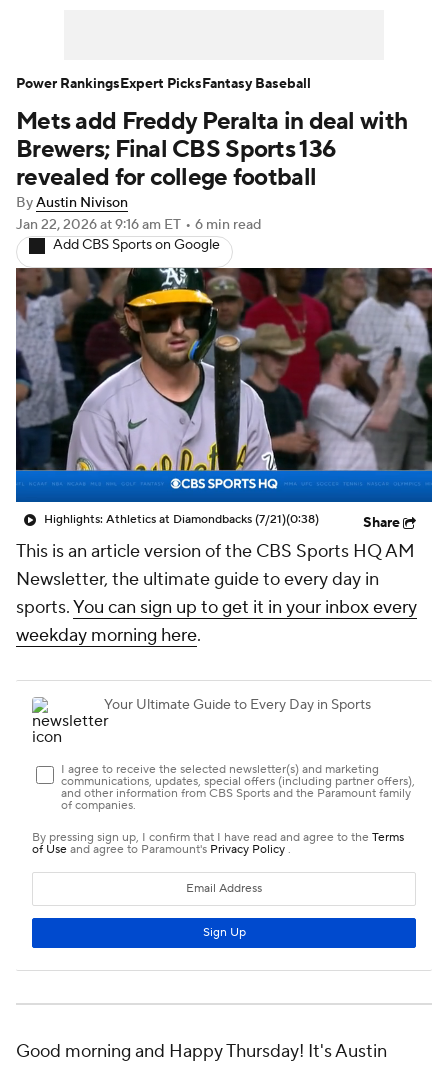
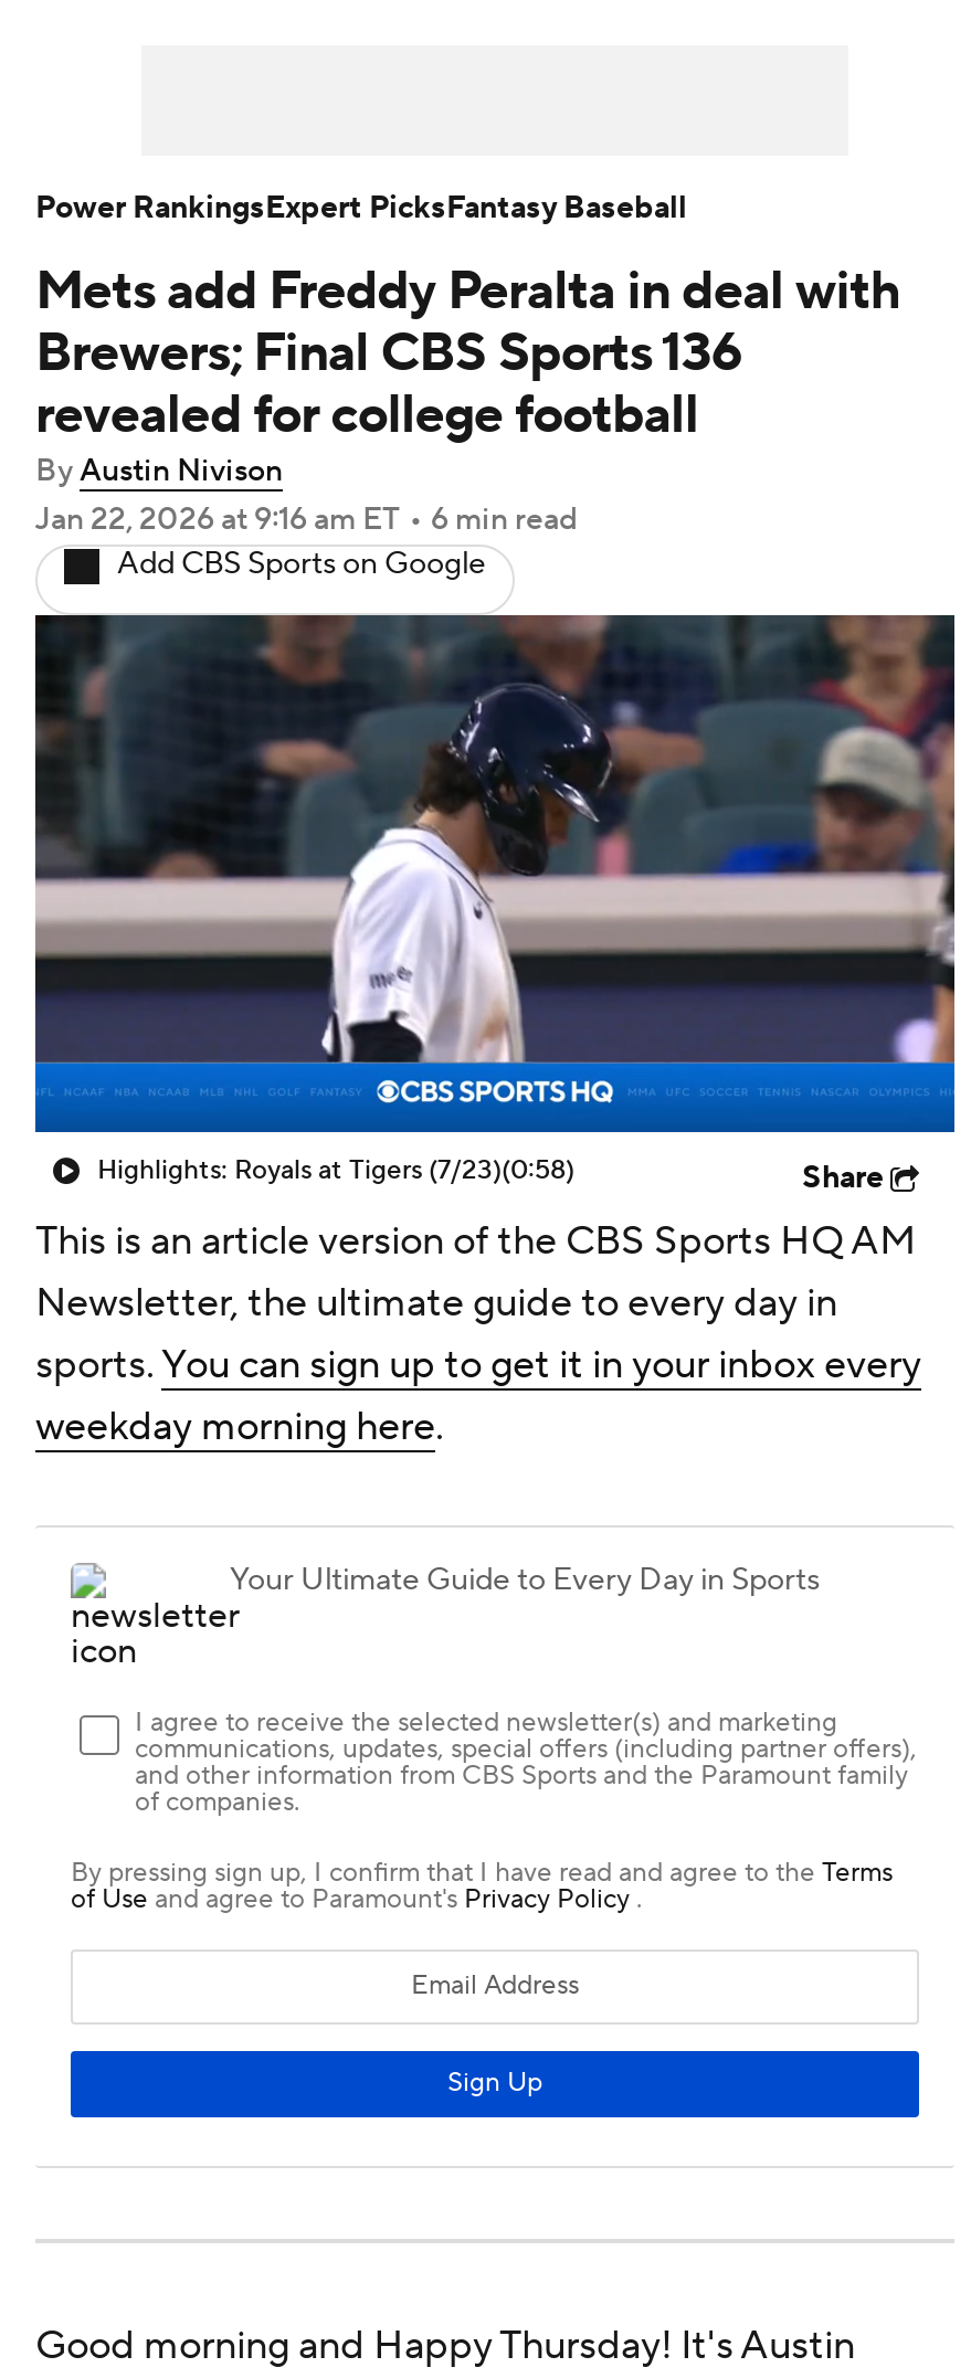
[16,268,433,471] [image] -> [35,615,957,1064] [image]
[44,512,319,527] Highlights: Athletics at Diamondbacks (7/21)(0:38) -> [97,1154,574,1187] Highlights: Royals at Tigers (7/23)(0:58)

